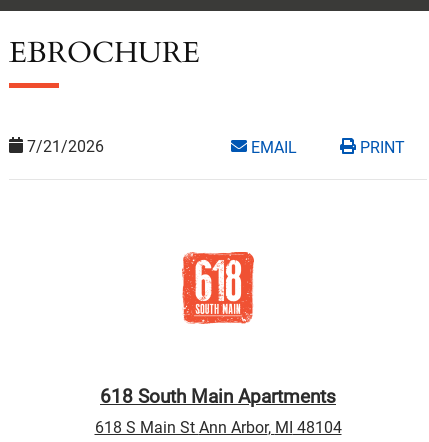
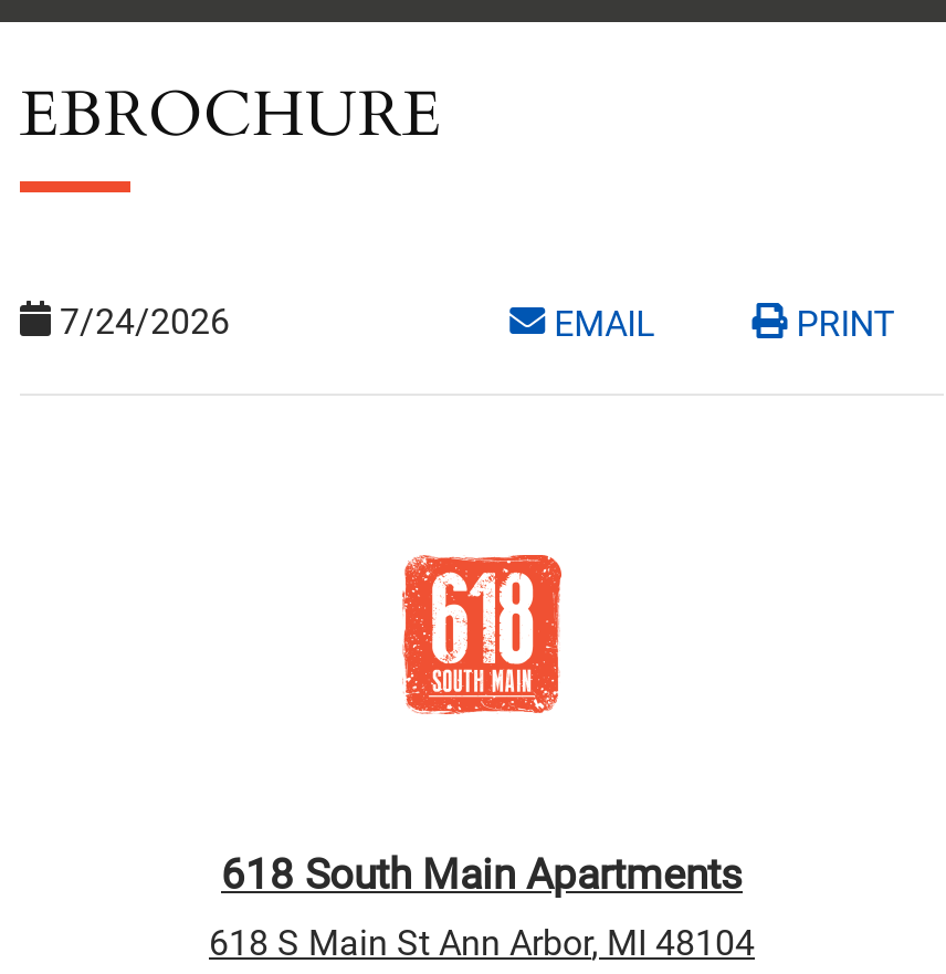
[27,137,104,156] 7/21/2026 -> [60,300,230,342] 7/24/2026

